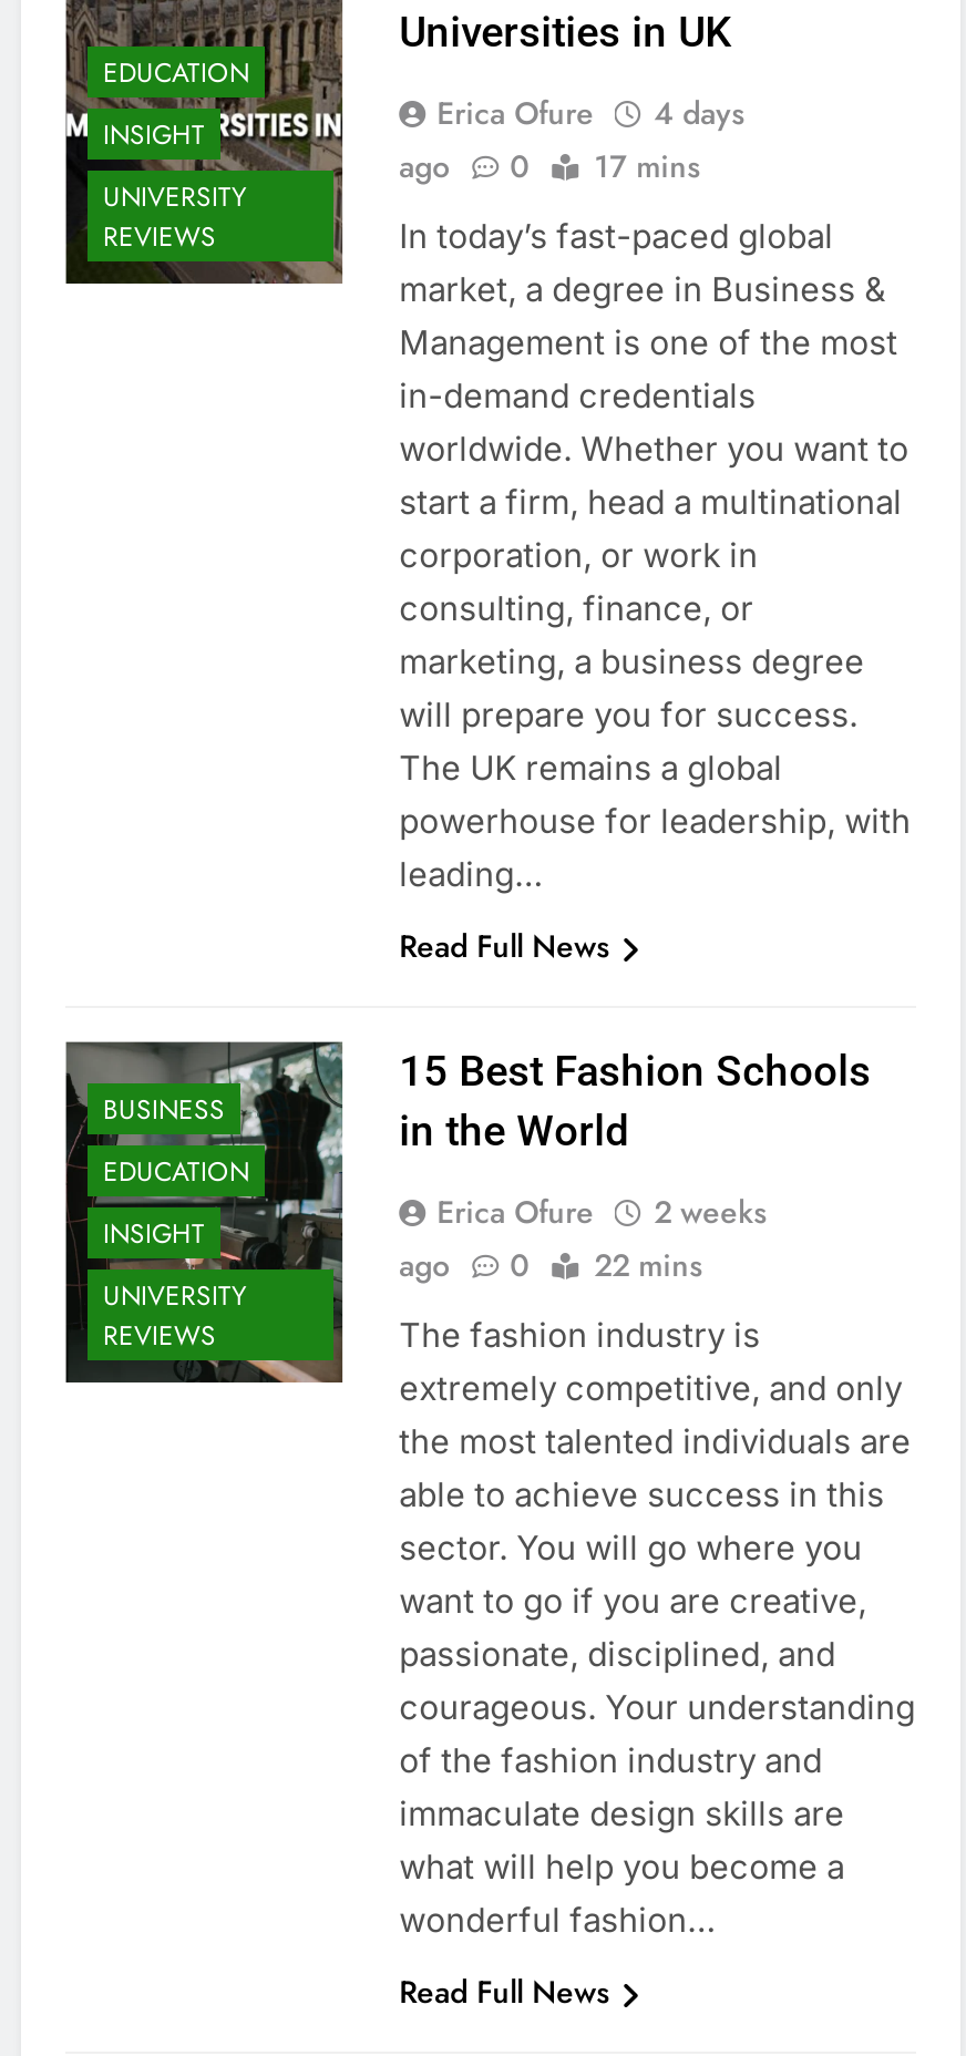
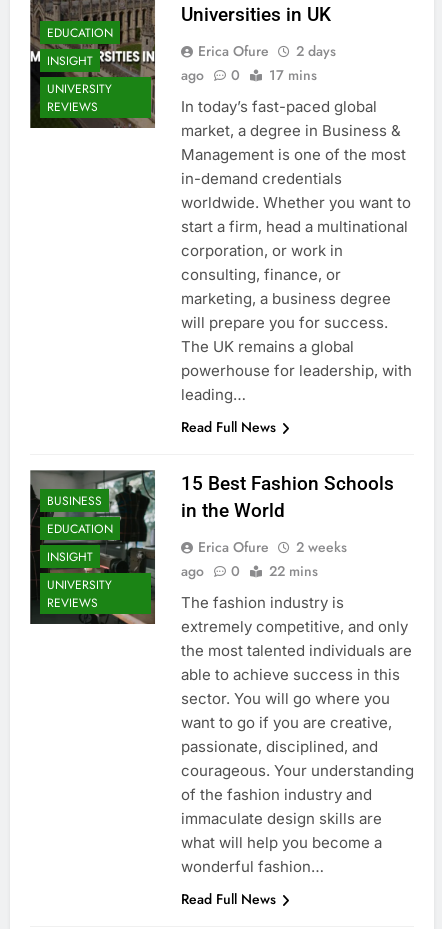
[437,91,745,135] Erica Ofure 4 days -> [198,41,336,61] Erica Ofure 2 days

